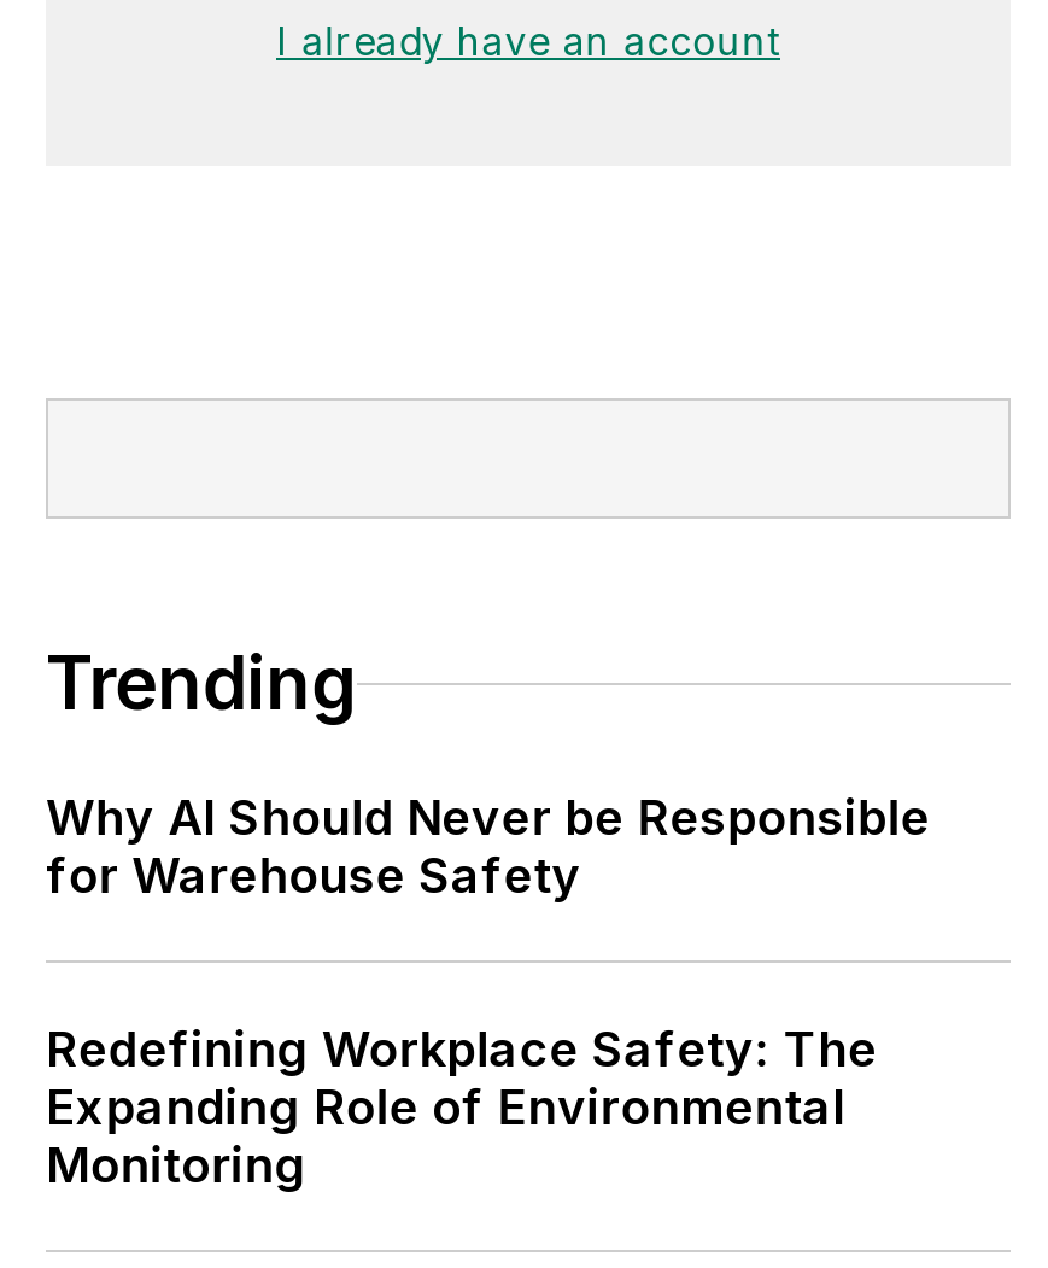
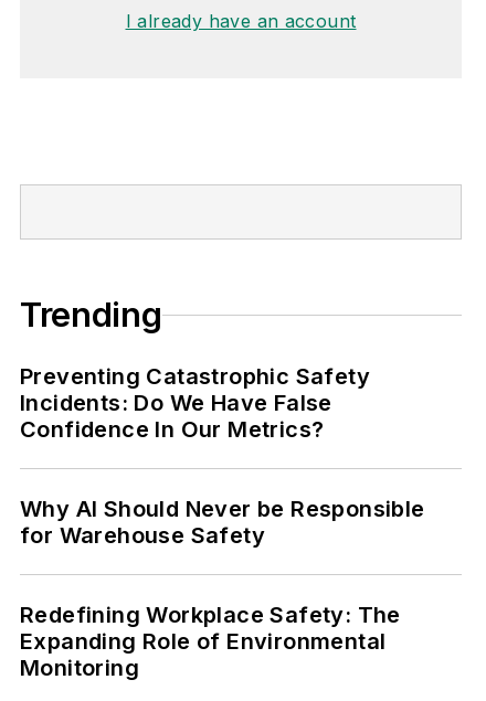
none -> [20,364,370,443] Preventing Catastrophic Safety | Incidents: Do We Have False | Confidence In Our Metrics?

